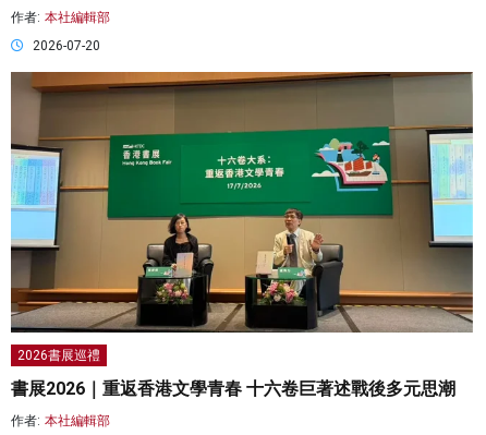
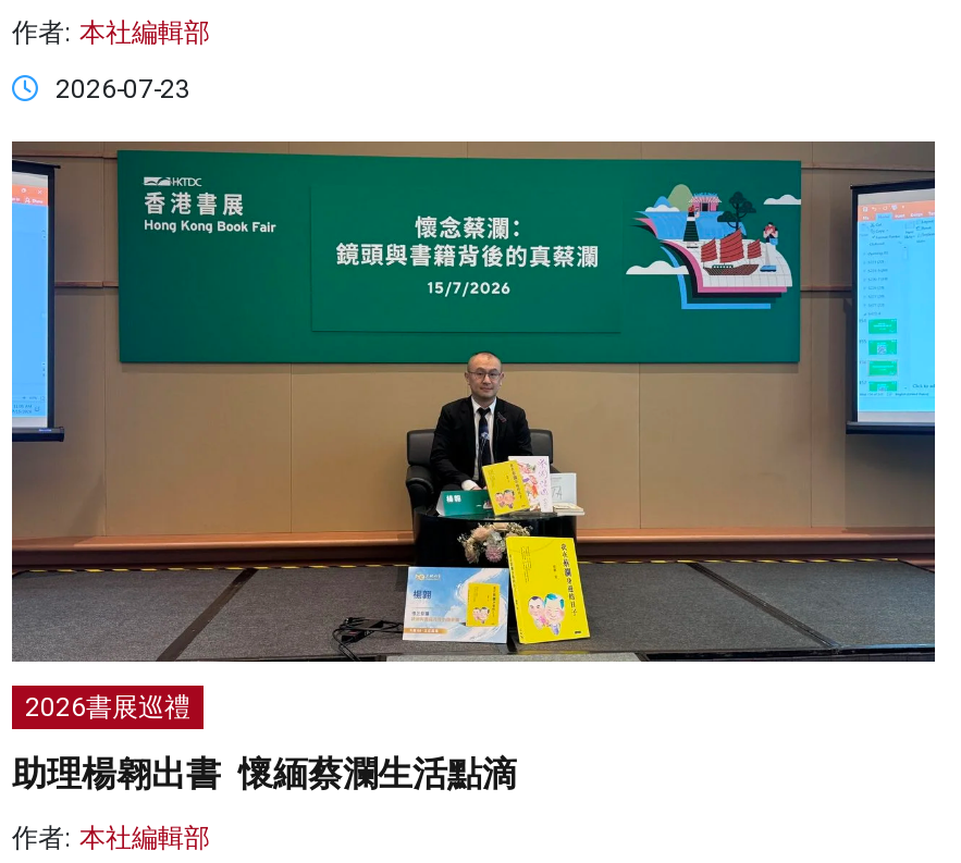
[33,38,100,54] 2026-07-20 -> [56,74,190,105] 2026-07-23
[10,72,474,333] [image] -> [10,141,937,664] [image]
[11,378,455,399] 書展2026｜重返香港文學青春 十六卷巨著述戰後多元思潮 -> [12,752,517,794] 助理楊翱出書 懷緬蔡瀾生活點滴

